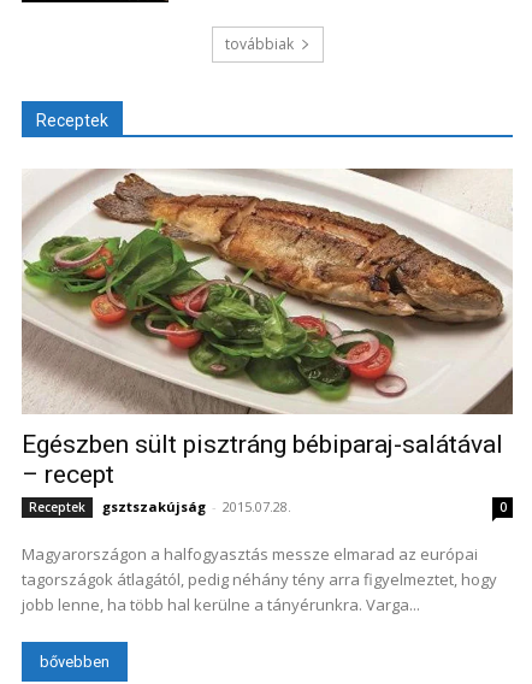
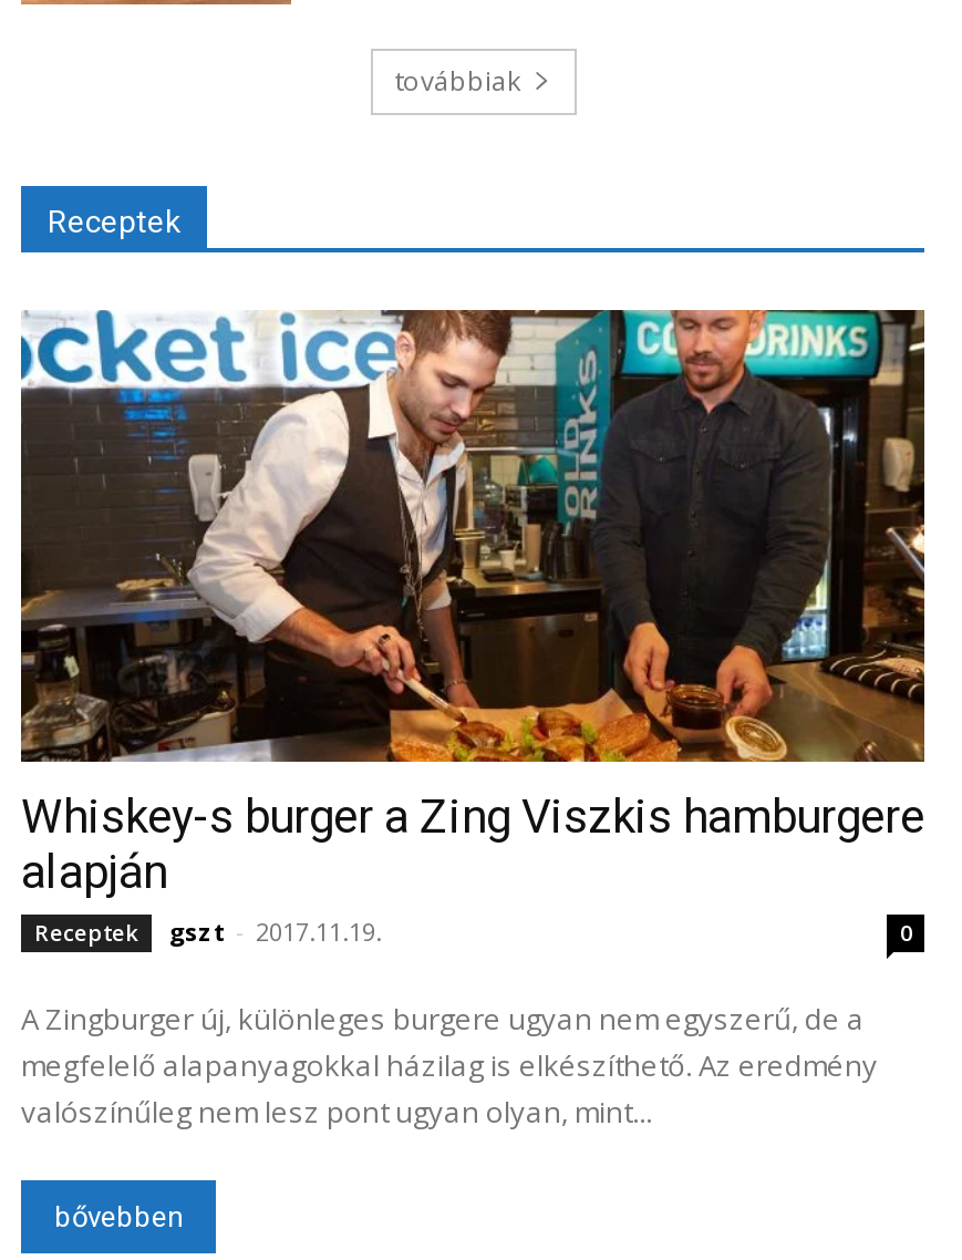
[20,167,513,489] [image] | Egészben sült pisztráng bébiparaj-salátával | – recept -> [19,308,927,899] [image] | Whiskey-s burger a Zing Viszkis hamburgere | alapján
[102,497,291,515] gsztszakújság - 2015.07.28. -> [169,915,382,948] gszt - 2017.11.19.
[22,543,497,615] Magyarországon a halfogyasztás messze elmarad az európai | tagországok átlagától, pedig néhány tény arra figyelmeztet, hogy | jobb lenne, ha több hal kerülne a tányérunkra. Varga... -> [21,999,878,1132] A Zingburger új, különleges burgere ugyan nem egyszerű, de a | megfelelő alapanyagokkal házilag is elkészíthető. Az eredmény | valószínűleg nem lesz pont ugyan olyan, mint...

